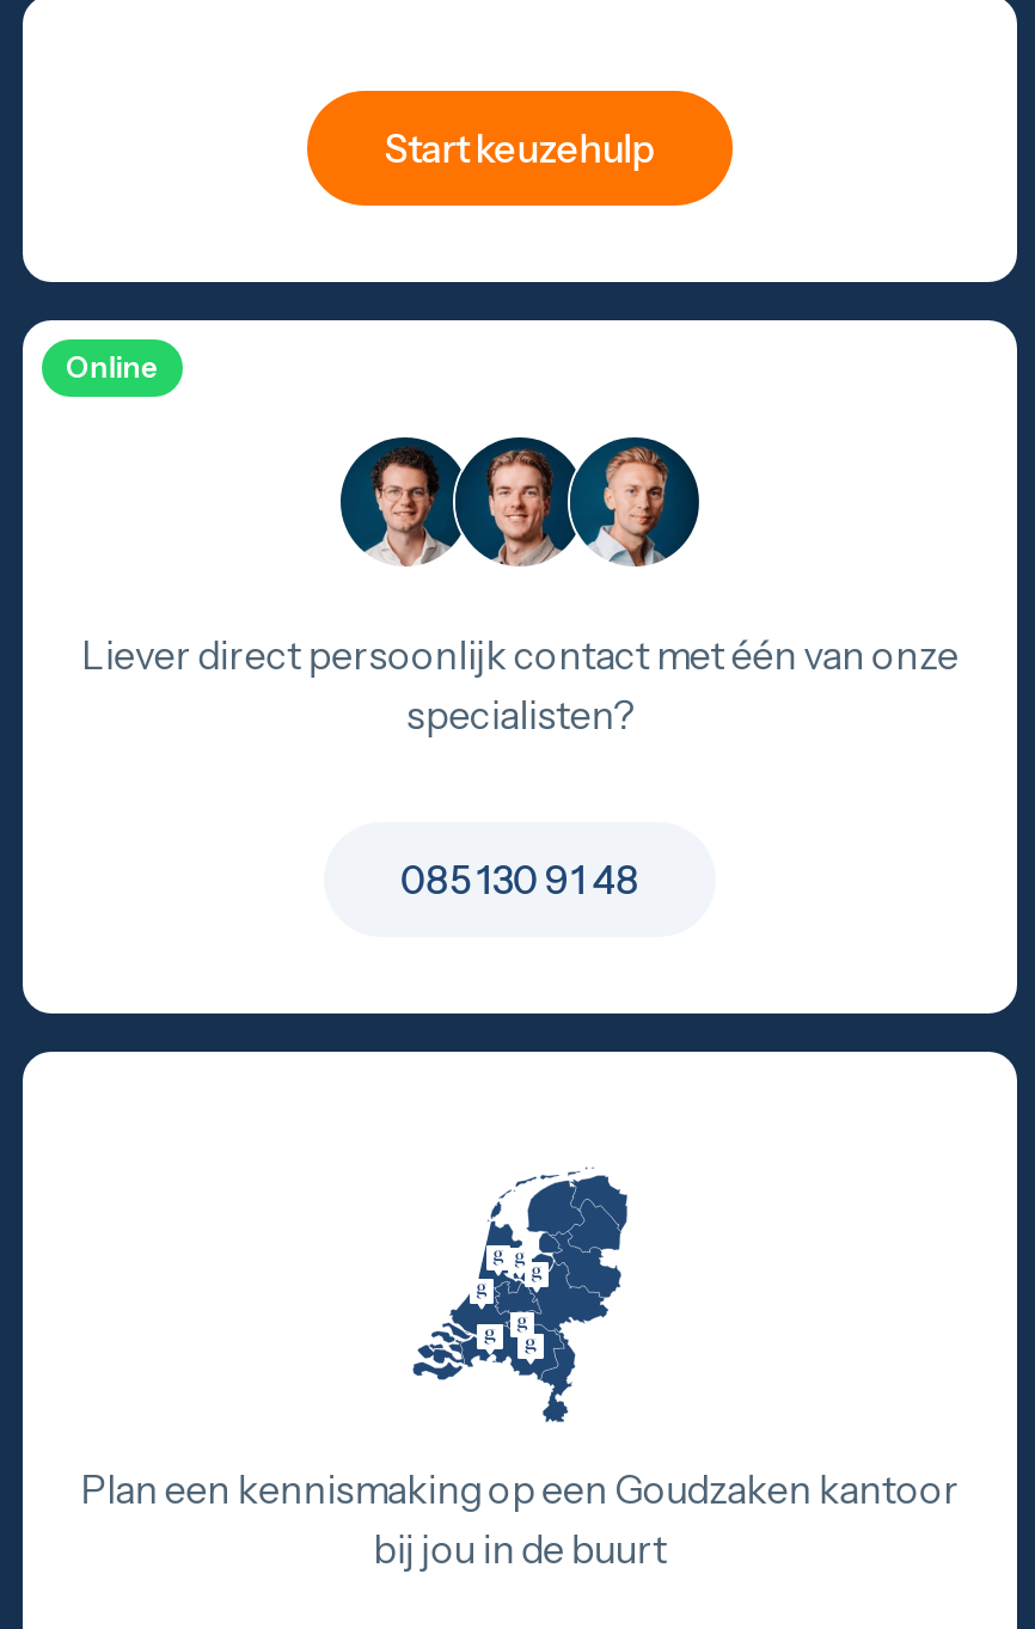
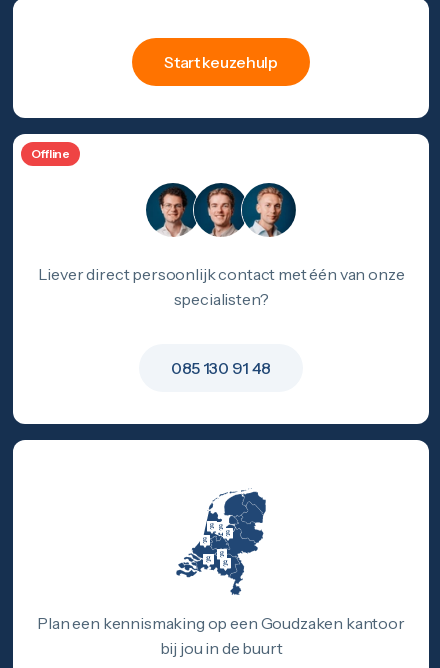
[66,349,160,385] Online -> [31,146,70,161] Offline

